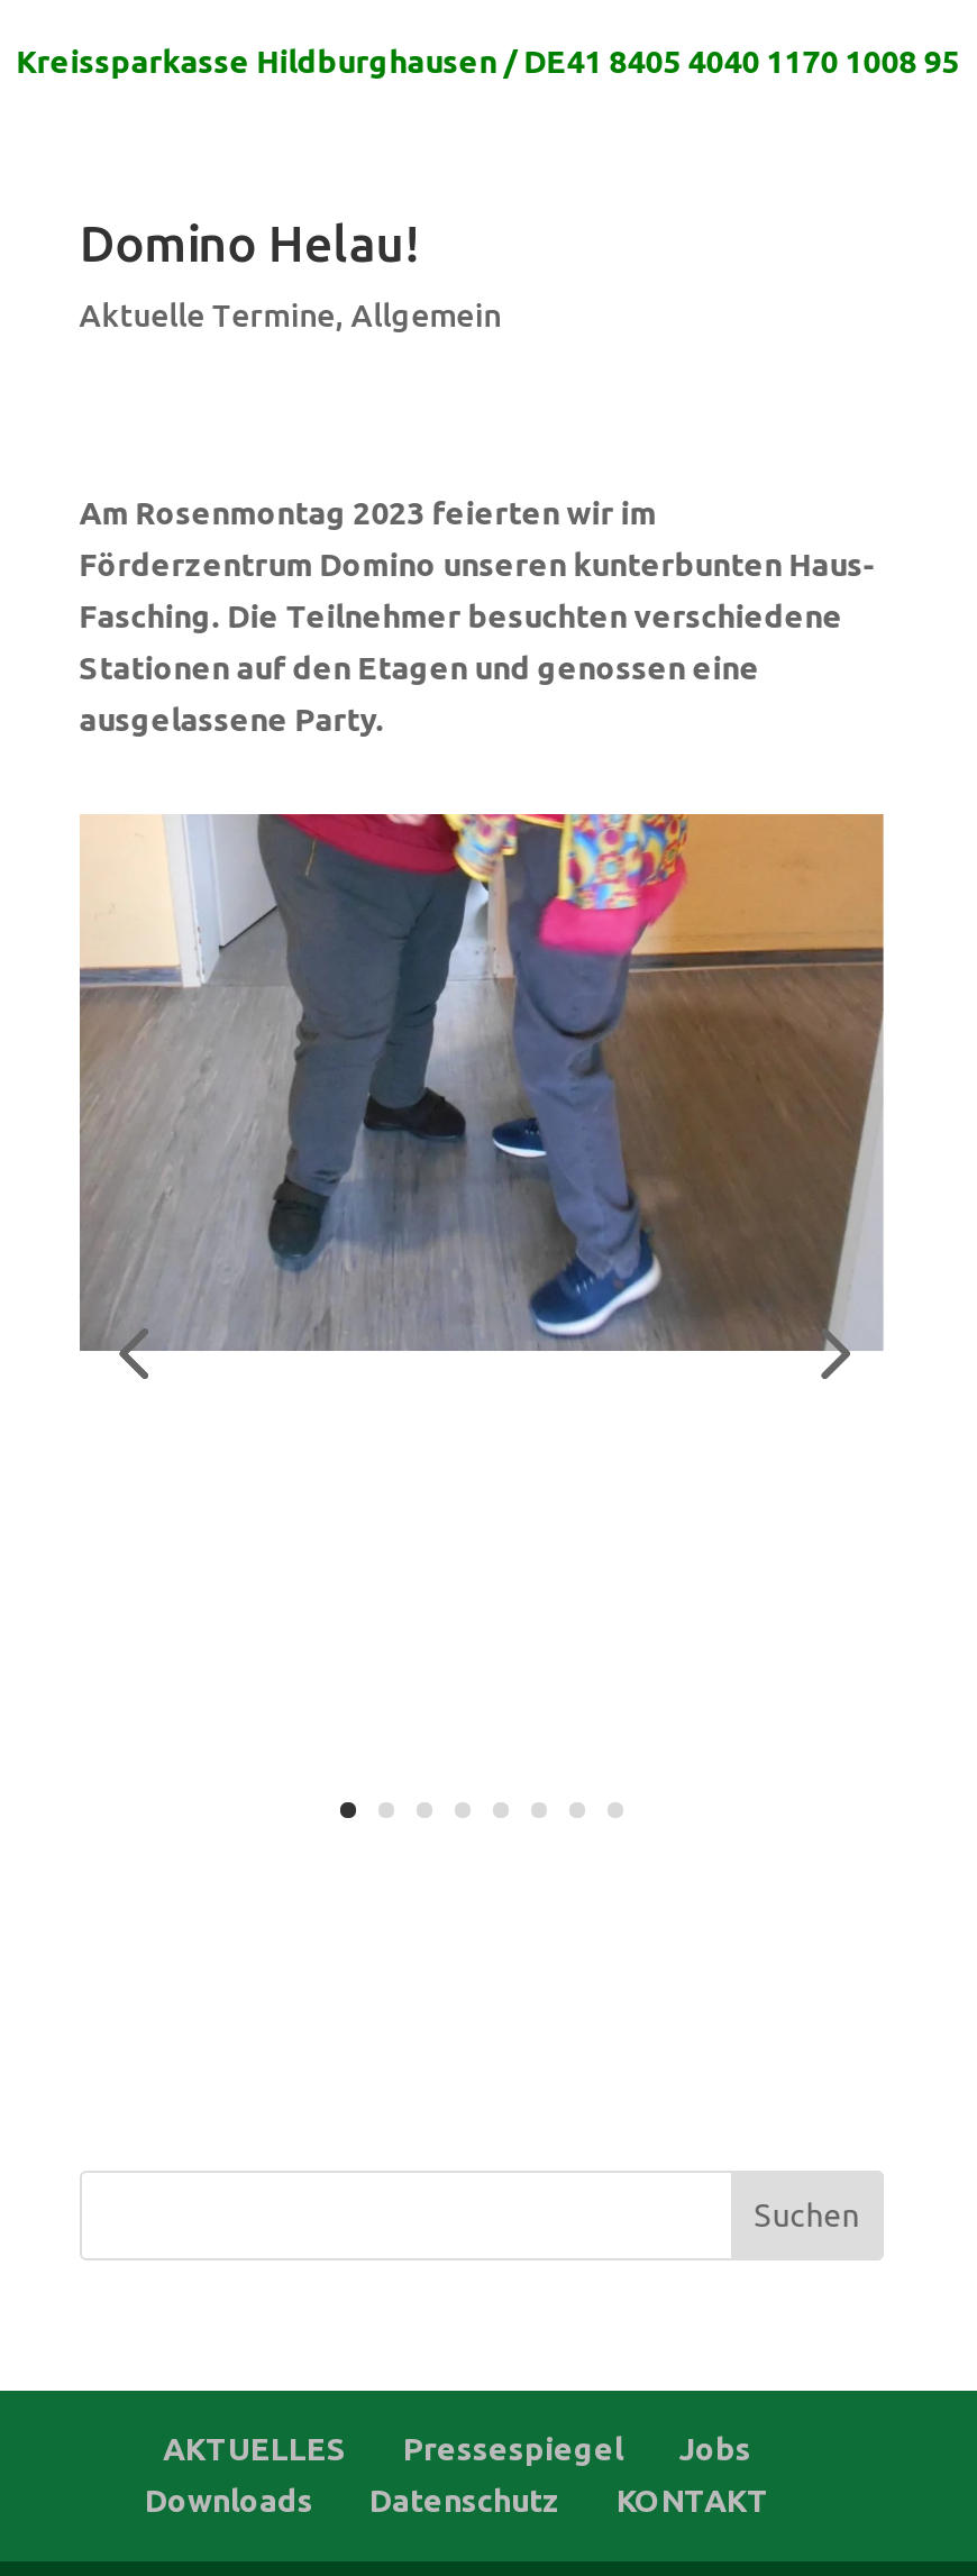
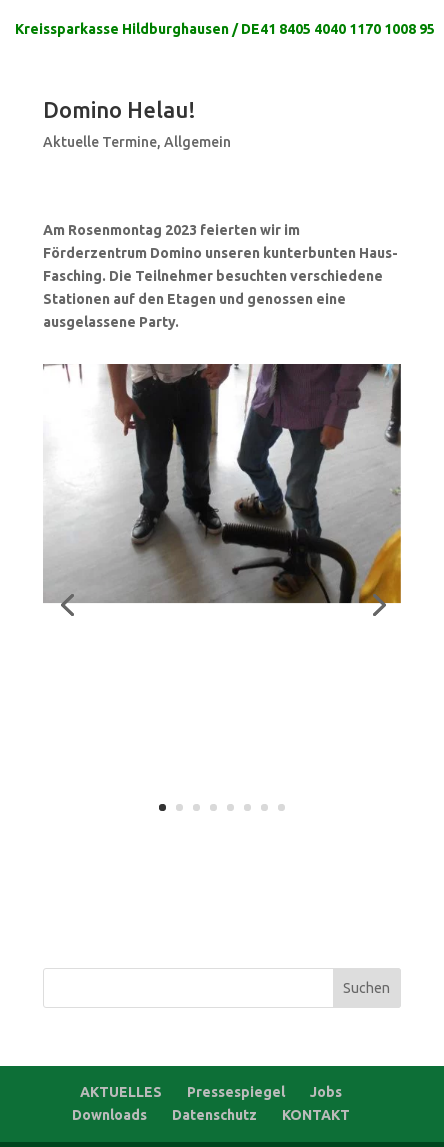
[77,812,886,1353] [image] -> [43,363,402,604] [image]

